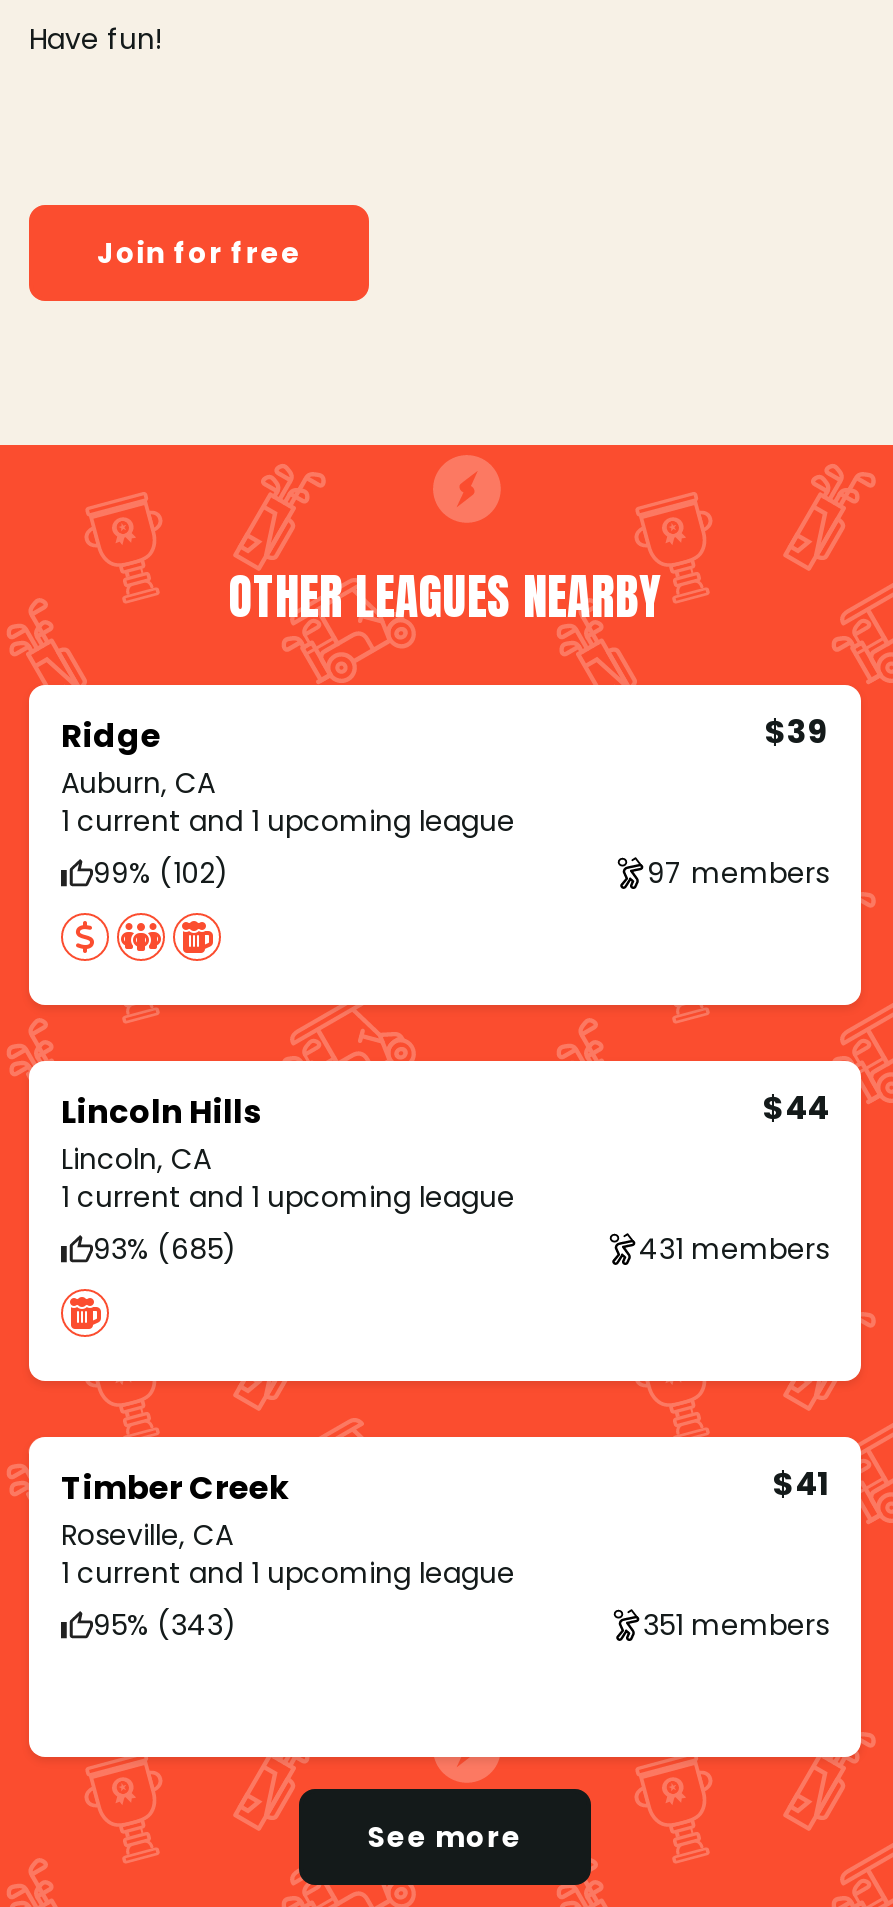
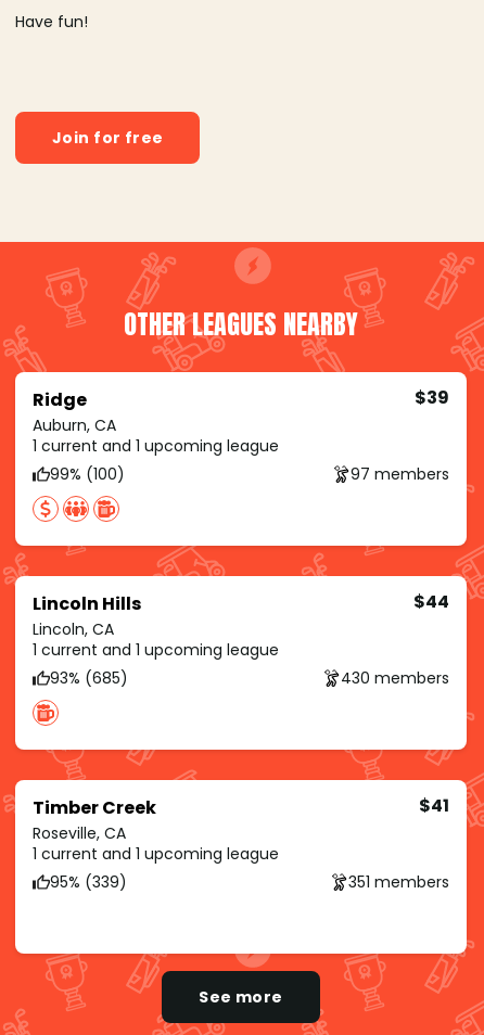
[93,852,229,892] 99% (102) -> [50,463,125,485] 99% (100)
[639,1228,829,1268] 431 members -> [341,667,449,688] 430 members
[93,1604,237,1644] 95% (343) -> [50,871,127,892] 95% (339)

